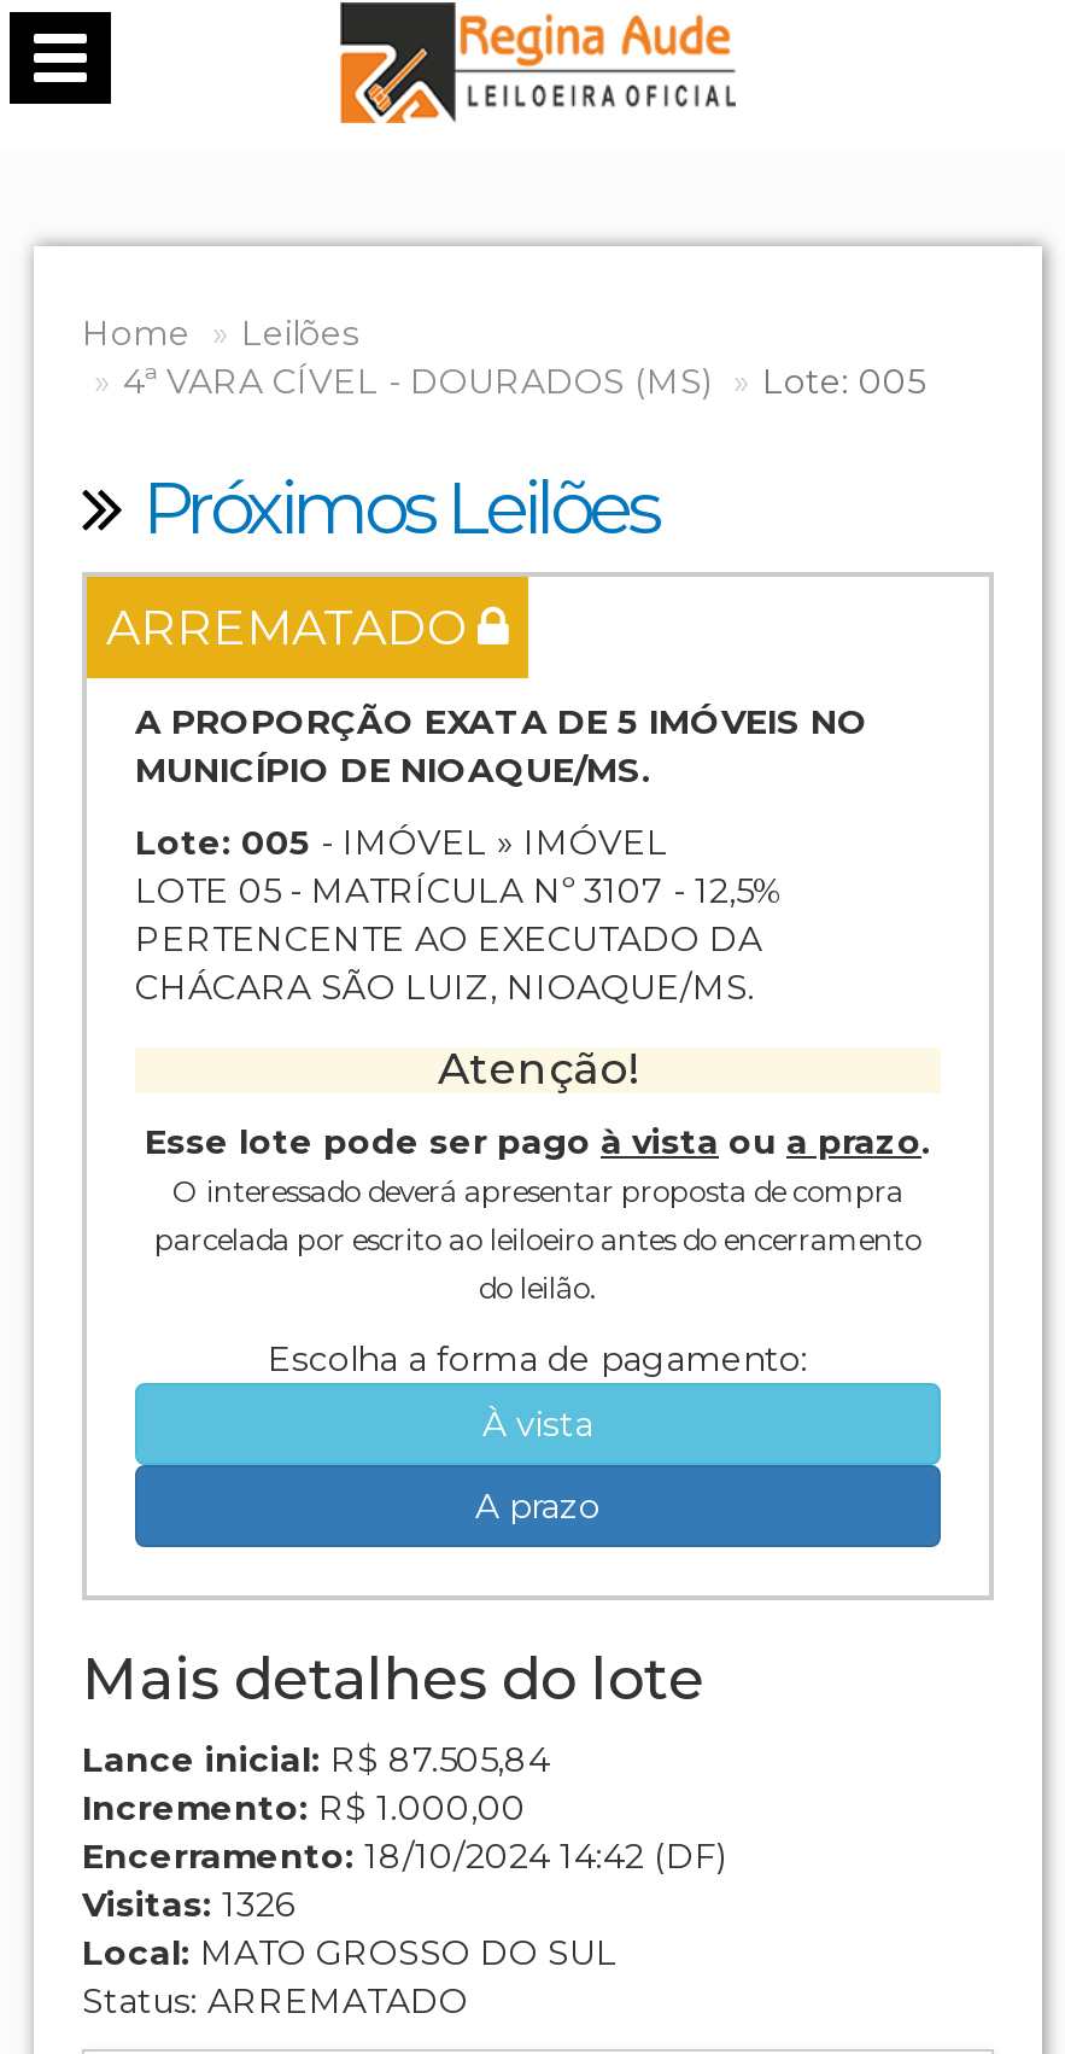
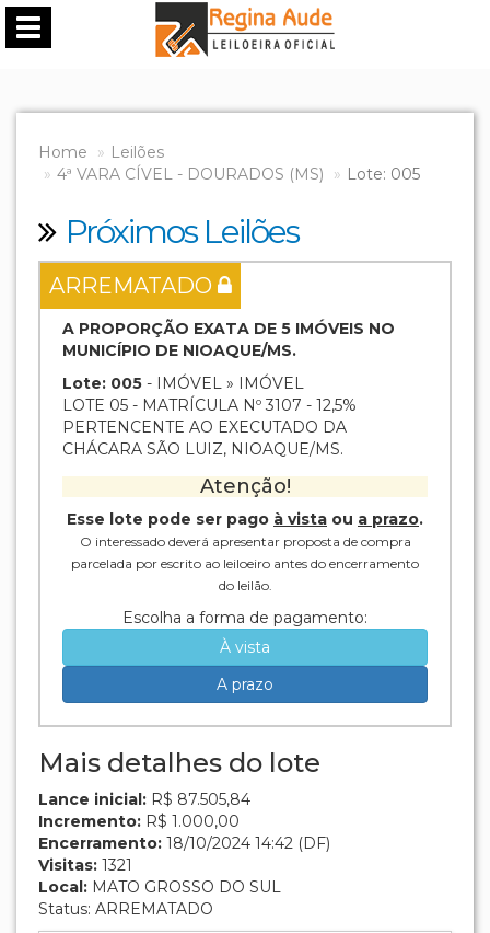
[82,1883,294,1926] Visitas: 1326 -> [38,855,132,875] Visitas: 1321

